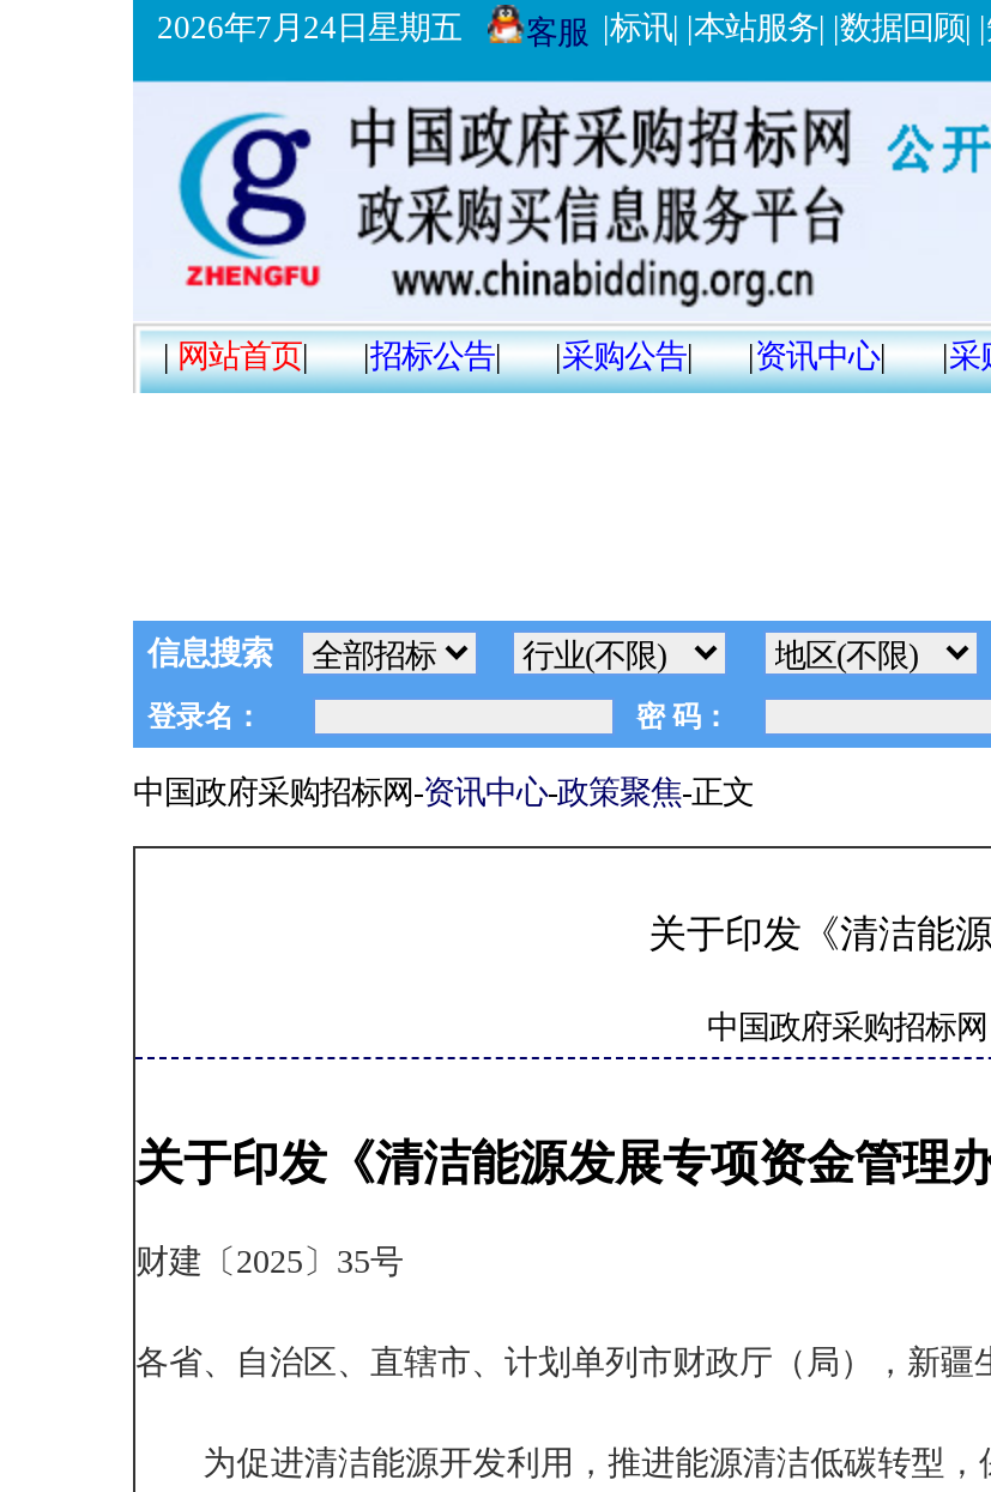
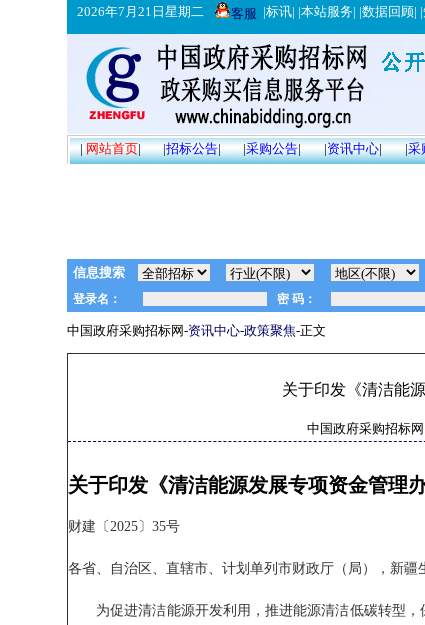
[157,10,461,46] 2026年7月24日星期五 -> [77,4,204,19] 2026年7月21日星期二

